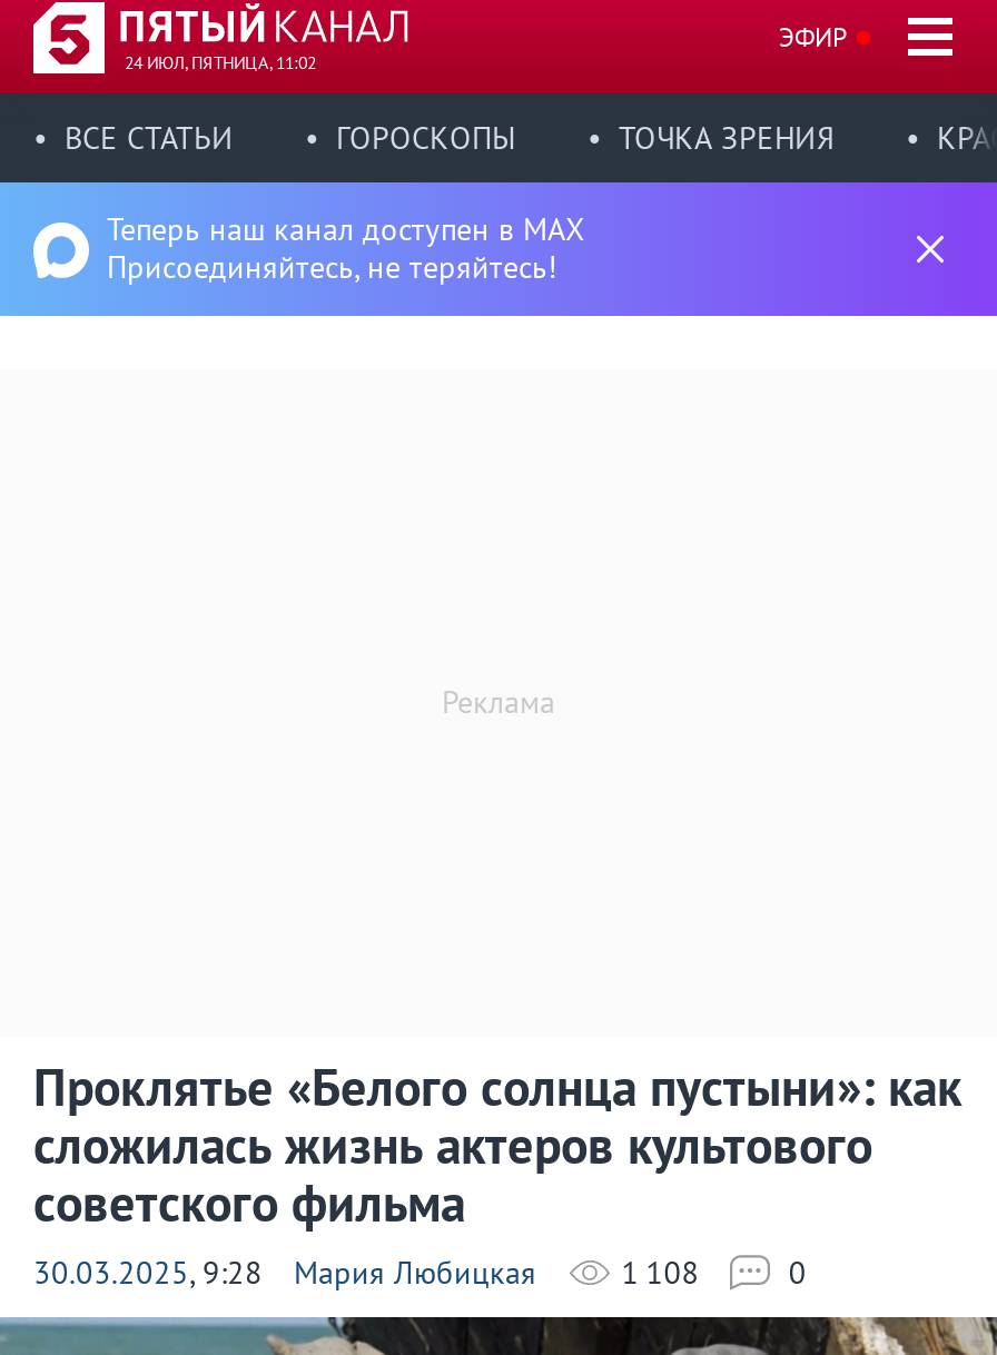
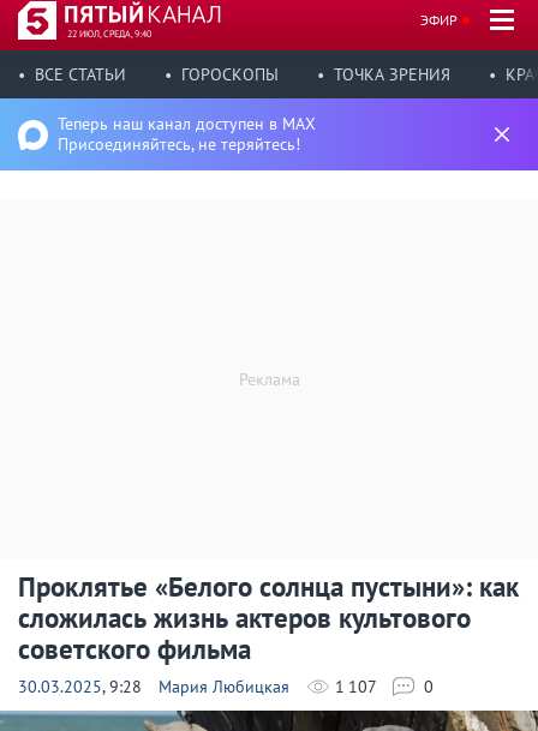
[125,51,316,73] 24 ИЮЛ, ПЯТНИЦА, 11:02 -> [67,28,151,40] 22 ИЮЛ, СРЕДА, 9:40
[621,1253,699,1293] 1 108 -> [335,676,376,697] 1 107

